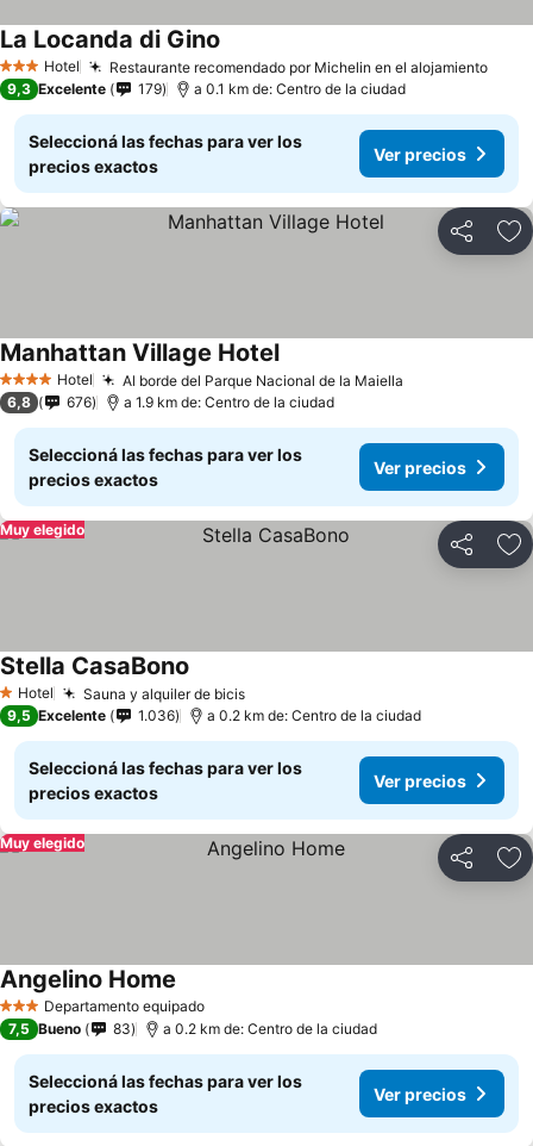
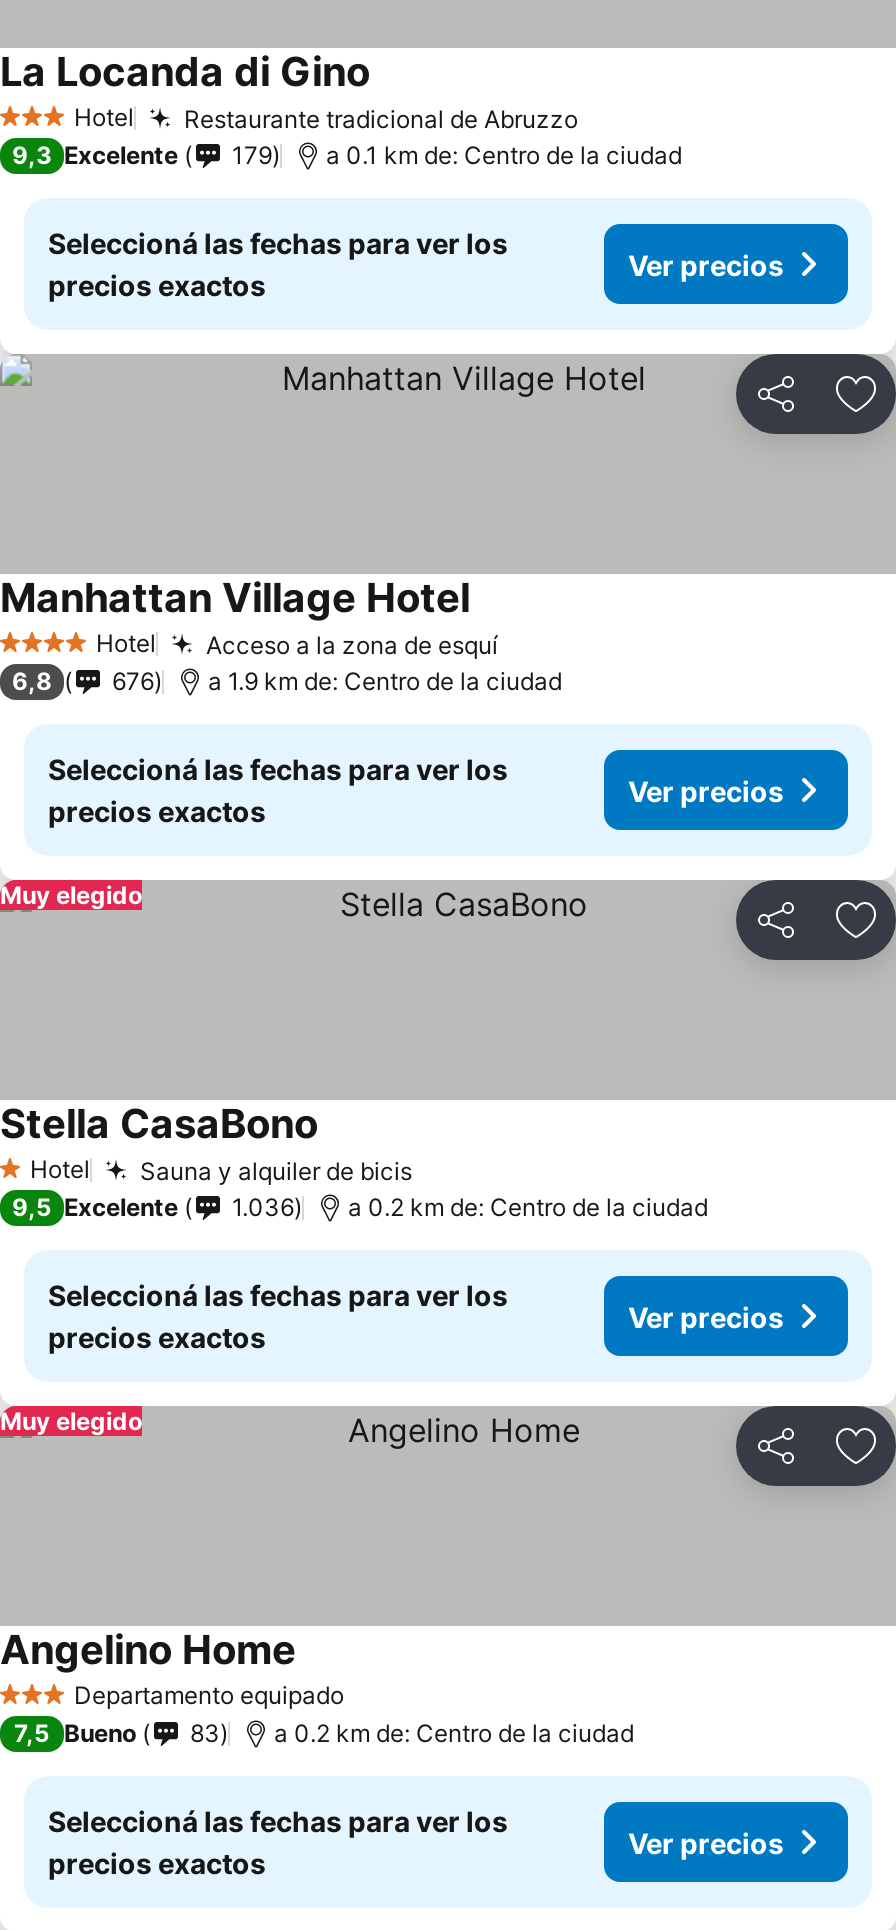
[109,58,488,76] Restaurante recomendado por Michelin en el alojamiento -> [184,103,578,133] Restaurante tradicional de Abruzzo
[123,371,403,389] Al borde del Parque Nacional de la Maiella -> [206,629,498,659] Acceso a la zona de esquí

